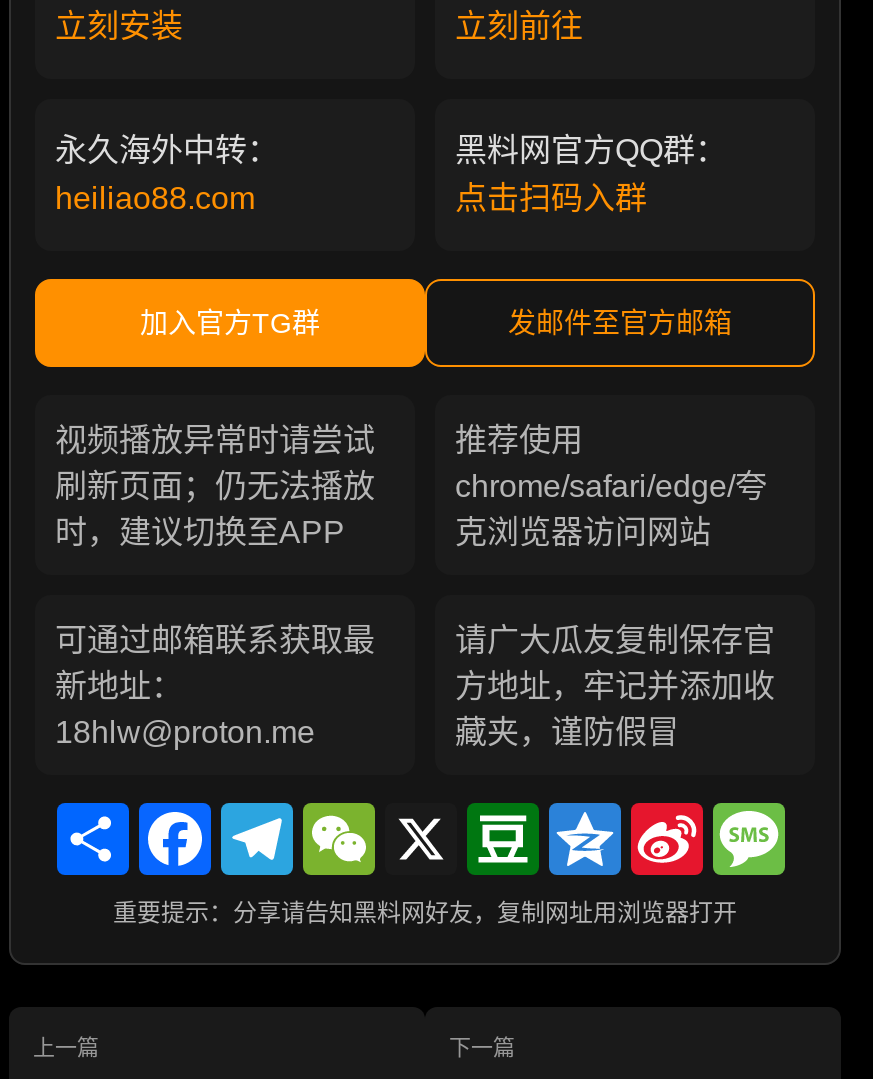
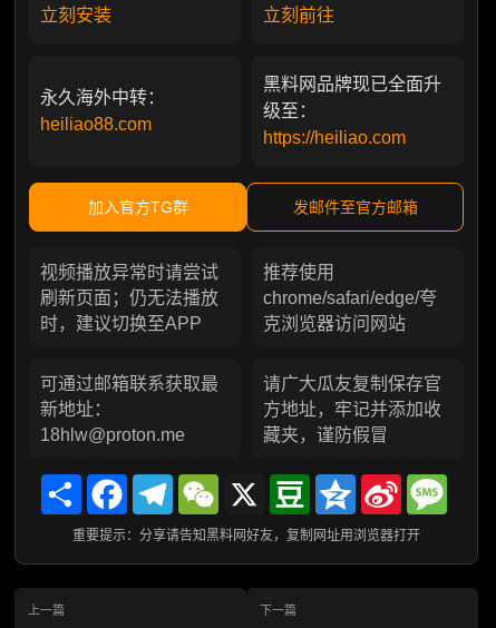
[455,133,727,215] 黑料网官方QQ群： | 点击扫码入群 -> [263,75,441,147] 黑料网品牌现已全面升 | 级至： | https://heiliao.com

